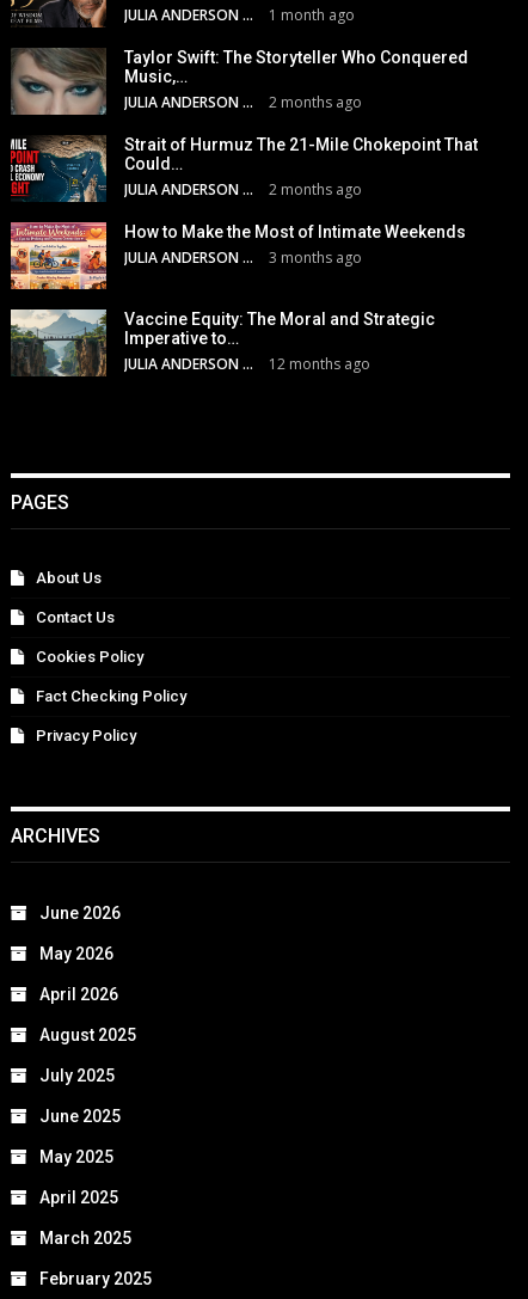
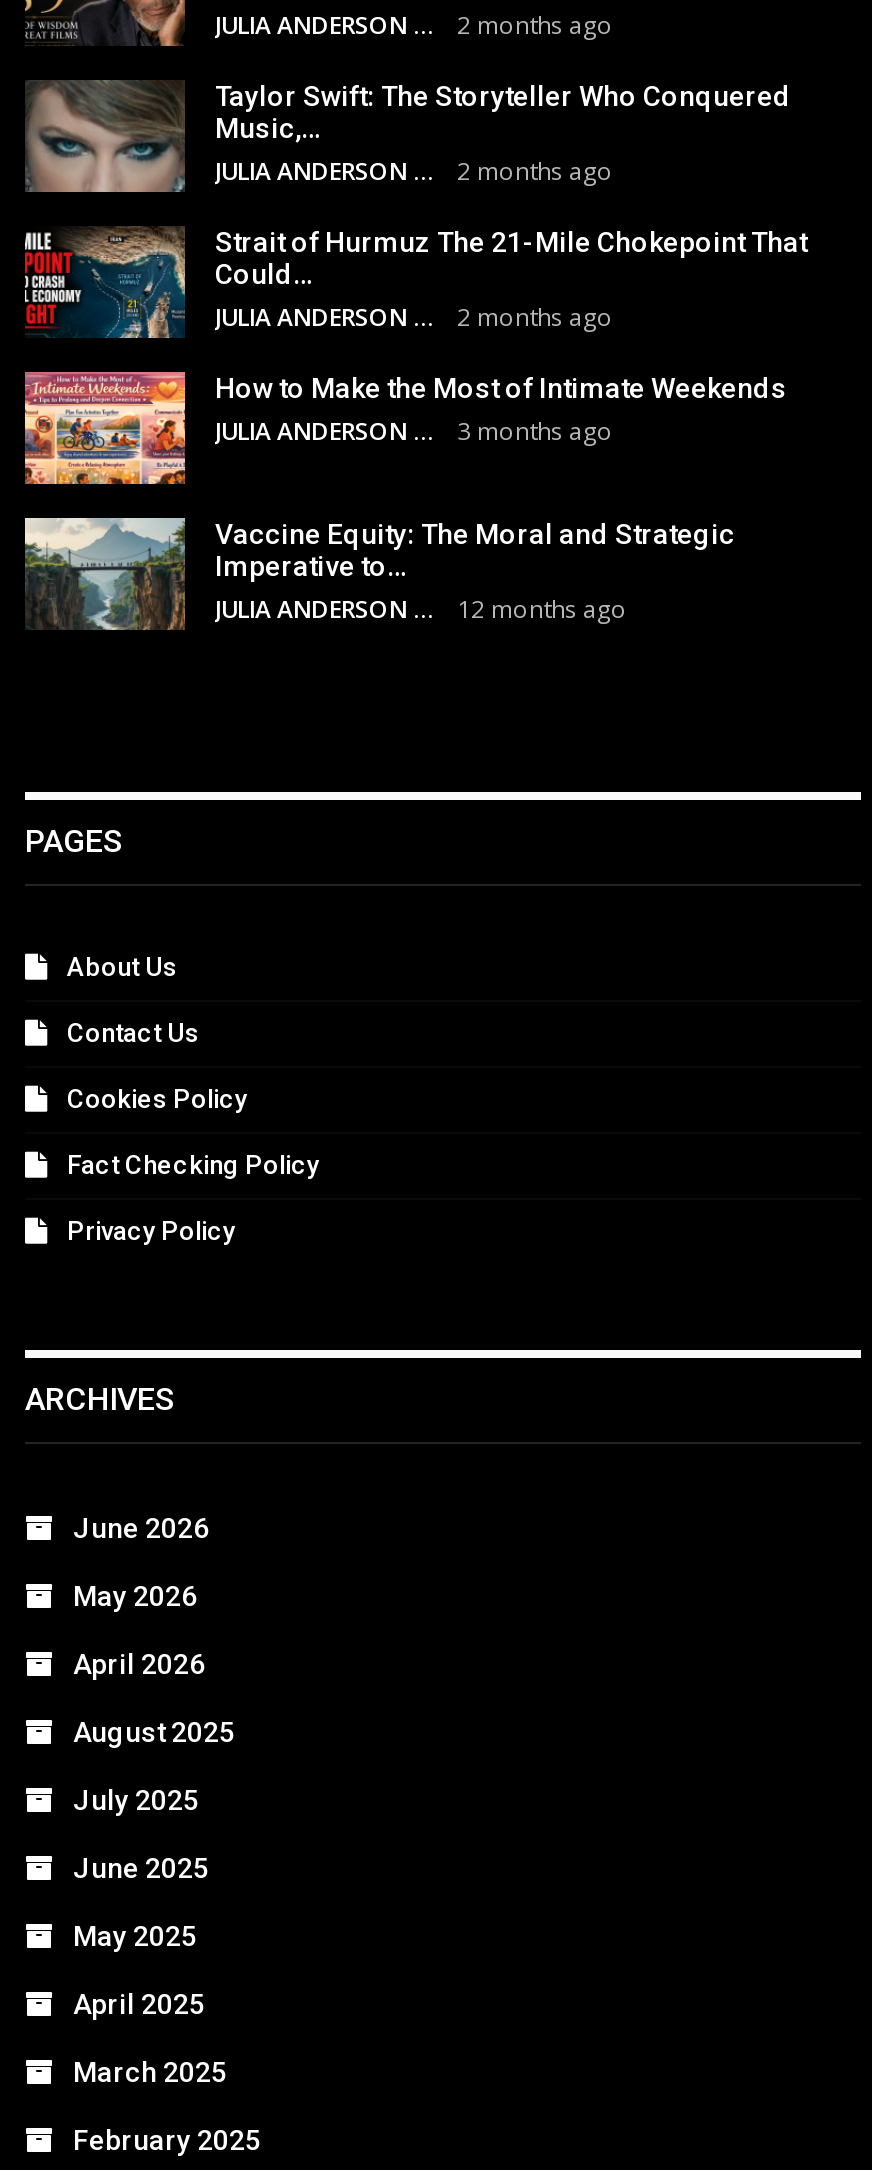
[269,5,355,25] 1 month ago -> [457,8,613,42] 2 months ago

